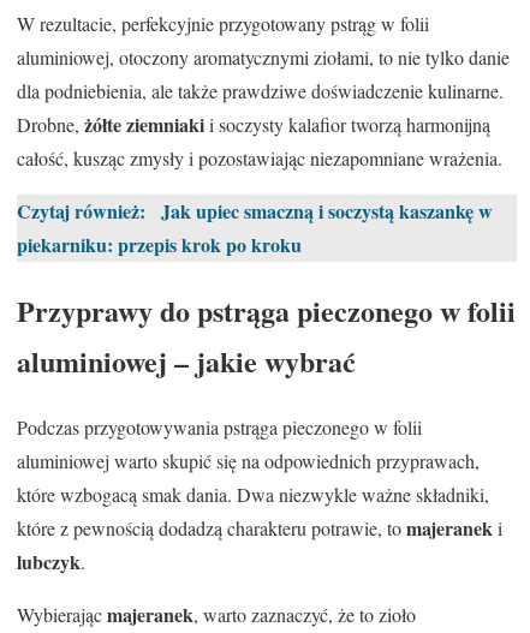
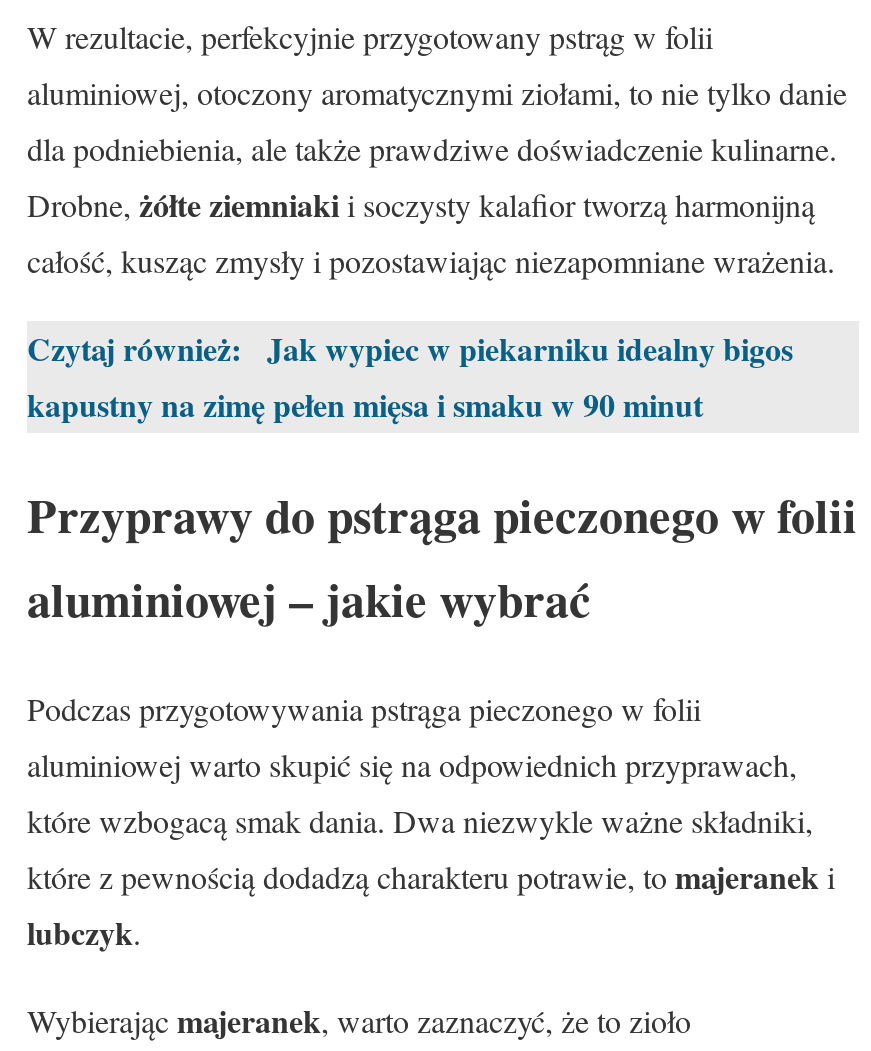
[17,197,493,258] Czytaj również: Jak upiec smaczną i soczystą kaszankę w | piekarniku: przepis krok po kroku -> [27,324,793,426] Czytaj również: Jak wypiec w piekarniku idealny bigos | kapustny na zimę pełen mięsa i smaku w 90 minut

